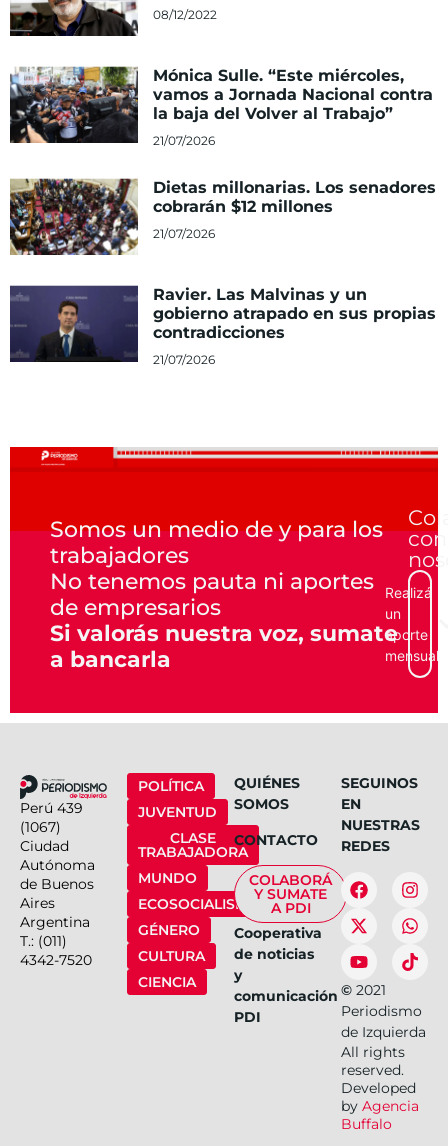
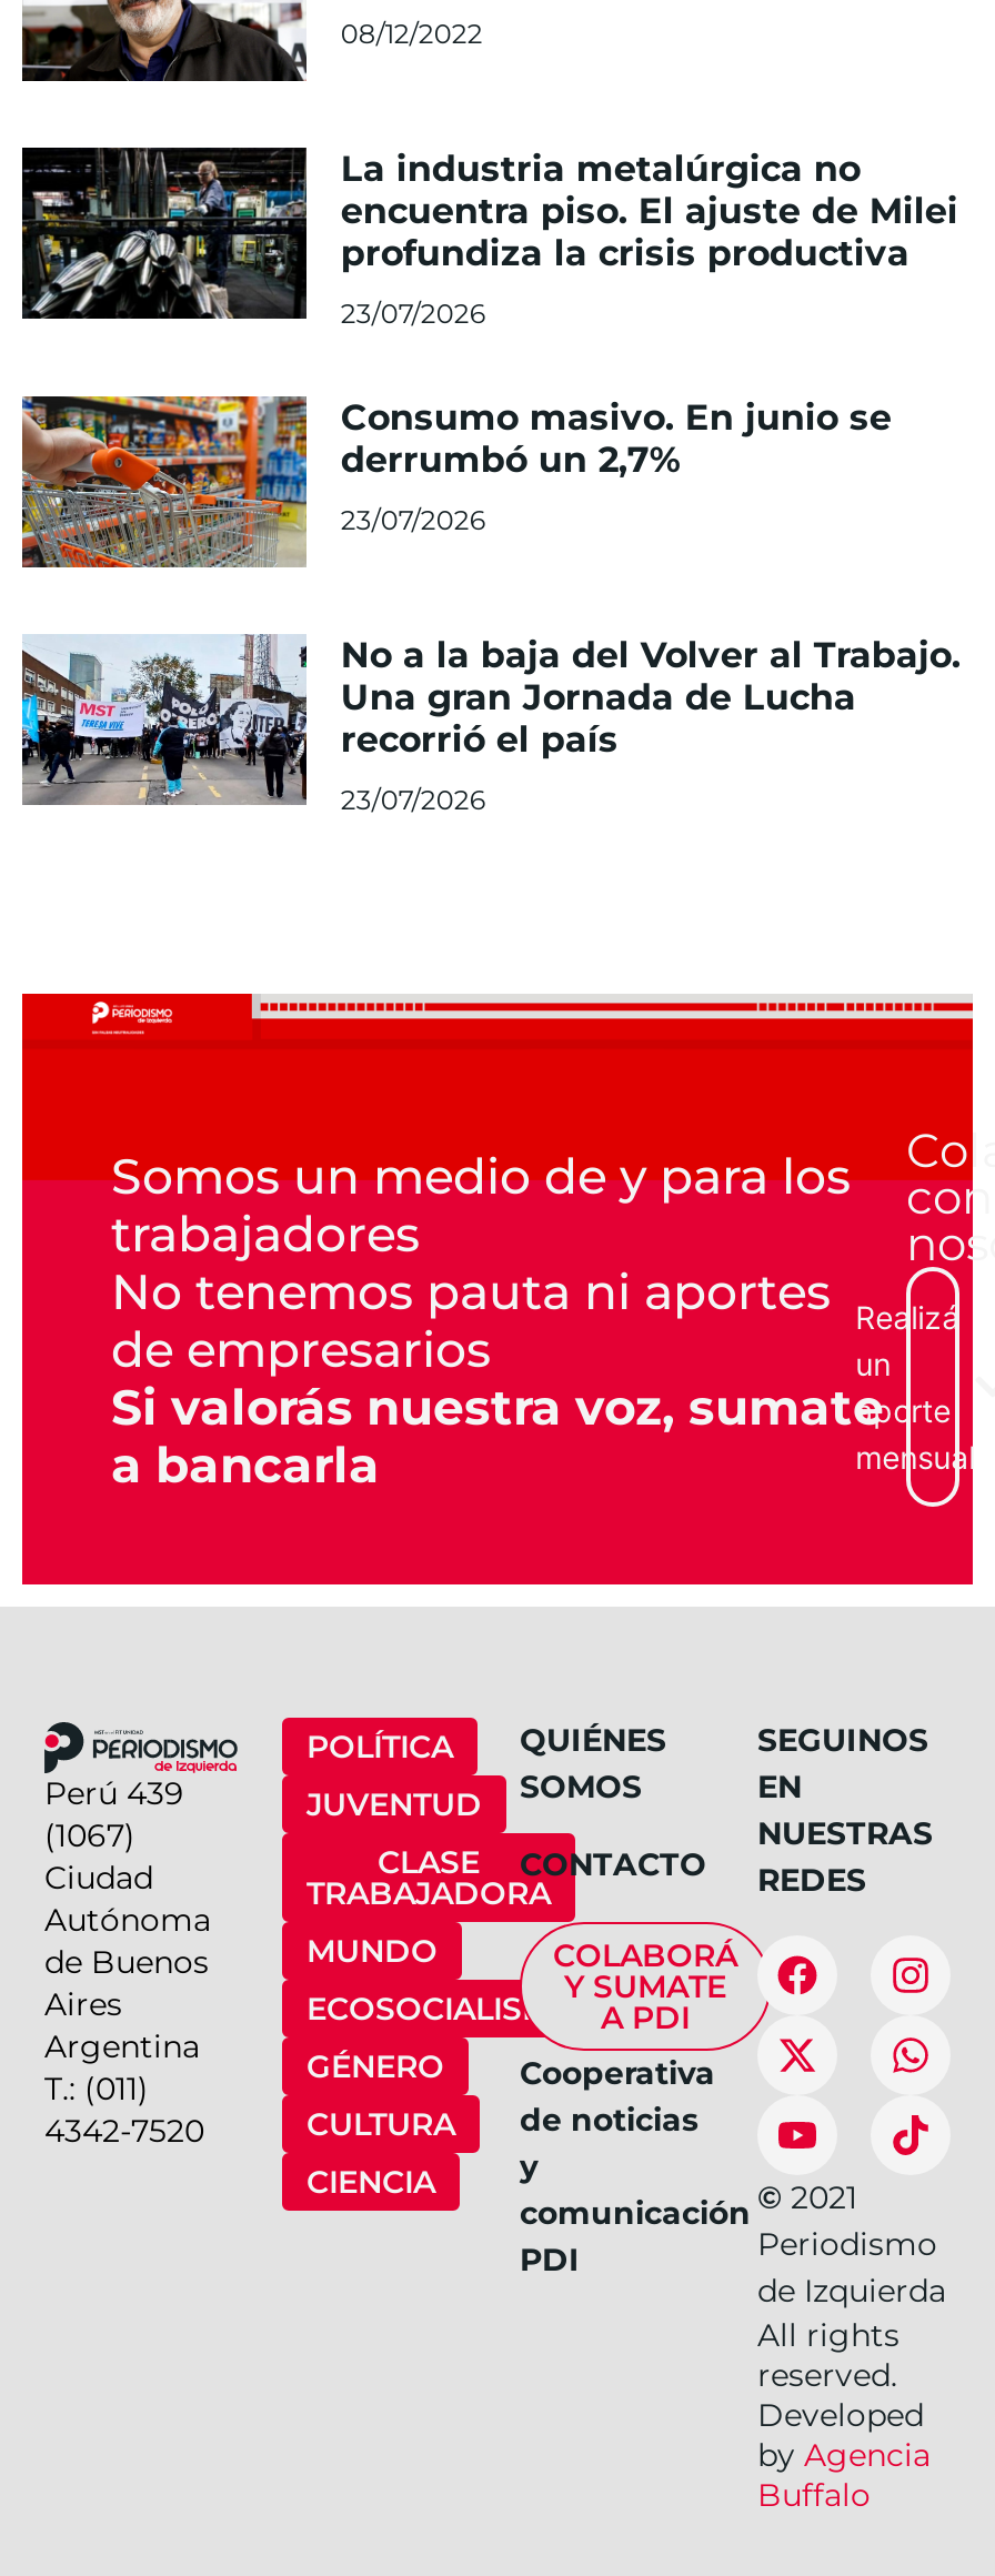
[9,66,433,144] [image] | Mónica Sulle. “Este miércoles, | vamos a Jornada Nacional contra | la baja del Volver al Trabajo” -> [20,144,958,322] [image] | La industria metalúrgica no | encuentra piso. El ajuste de Milei | profundiza la crisis productiva
[153,133,215,148] 21/07/2026 -> [341,296,485,329] 23/07/2026
[10,178,436,256] [image] | Dietas millonarias. Los senadores | cobrarán $12 millones -> [20,395,892,568] [image] | Consumo masivo. En junio se | derrumbó un 2,7%
[153,226,215,241] 21/07/2026 -> [341,502,485,535] 23/07/2026
[9,285,436,362] [image] | Ravier. Las Malvinas y un | gobierno atrapado en sus propias | contradicciones -> [20,633,960,806] [image] | No a la baja del Volver al Trabajo. | Una gran Jornada de Lucha | recorrió el país
[153,352,215,367] 21/07/2026 -> [341,782,485,815] 23/07/2026

